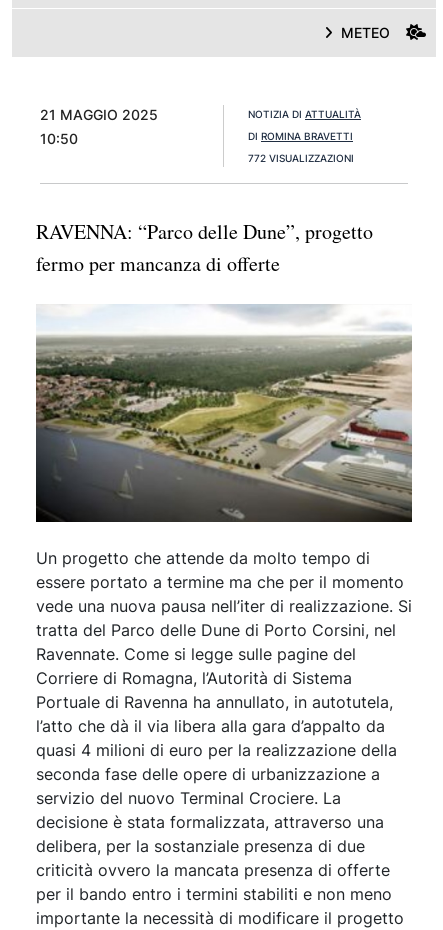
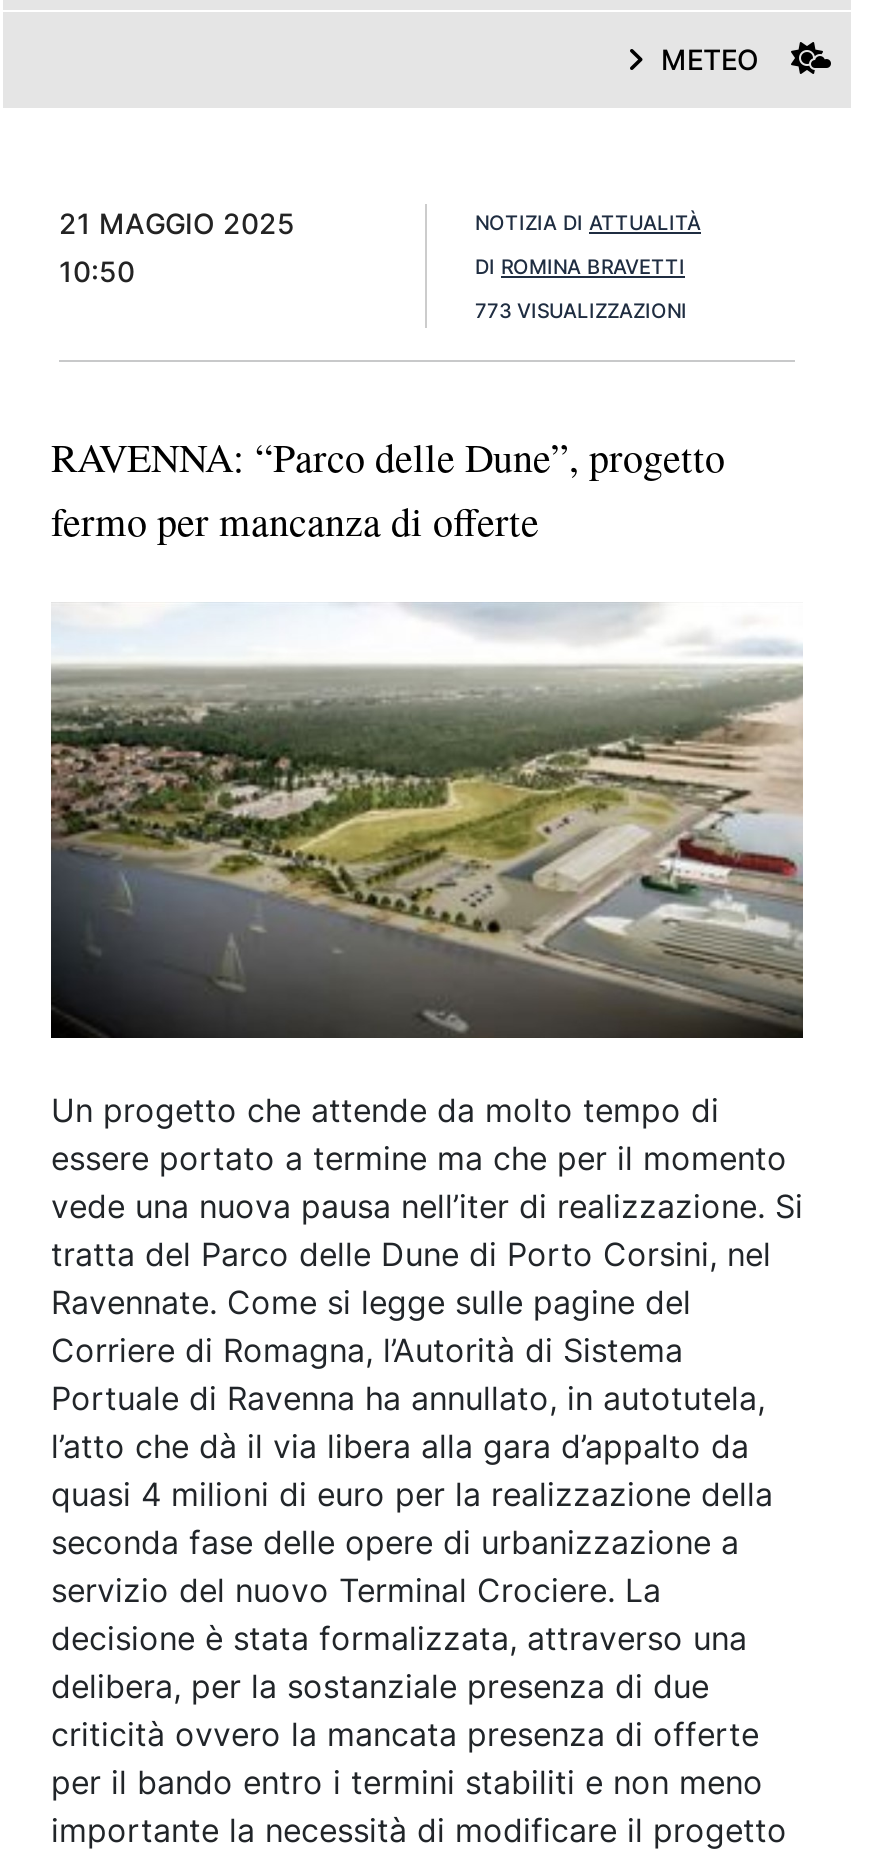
[248,152,354,164] 772 VISUALIZZAZIONI -> [475,298,687,322] 773 VISUALIZZAZIONI

